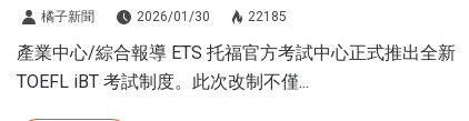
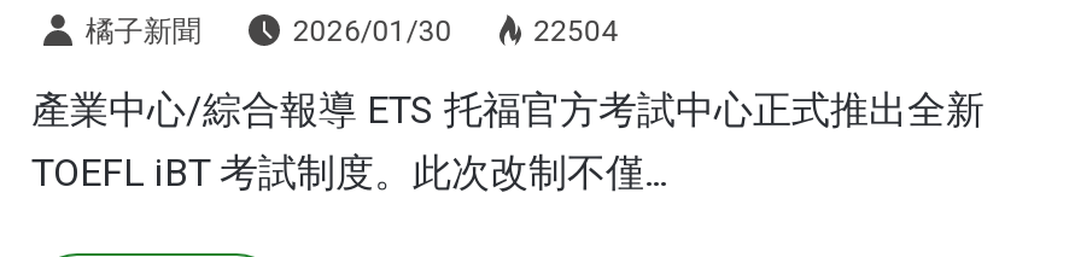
[248,9,287,25] 22185 -> [534,14,618,47] 22504

